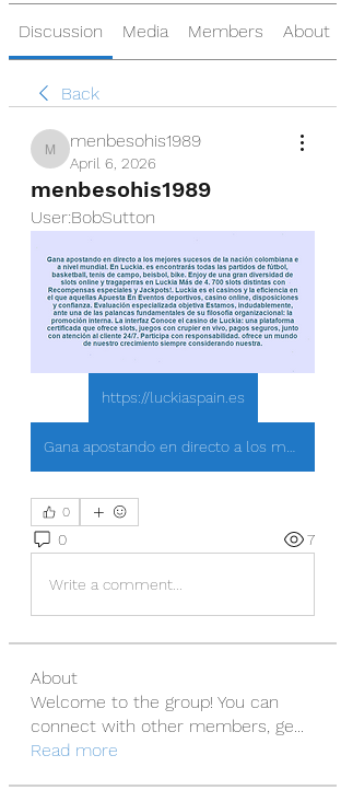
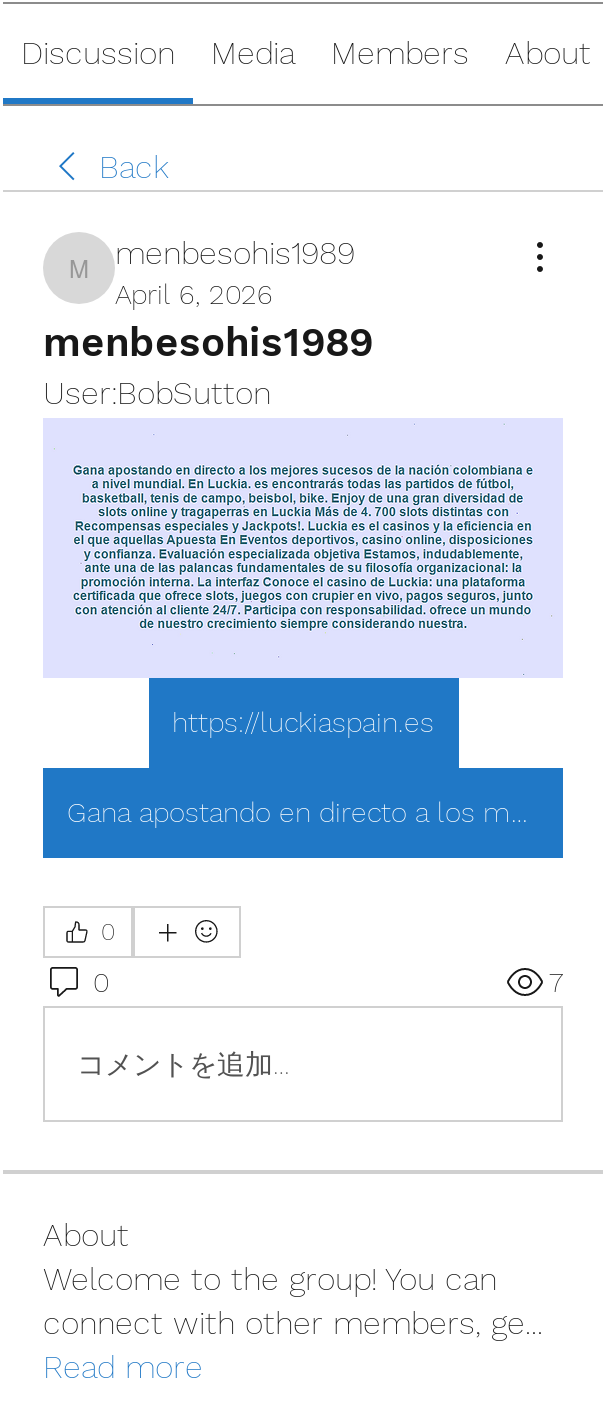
[49,575,183,592] Write a comment... -> [77,1047,289,1079] コメントを追加…

